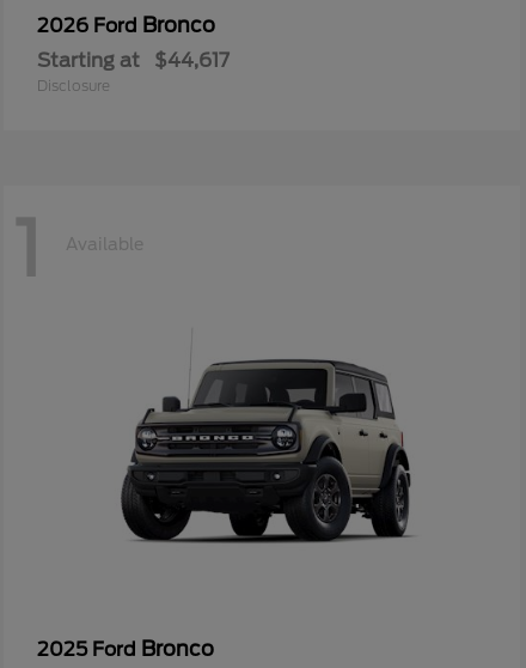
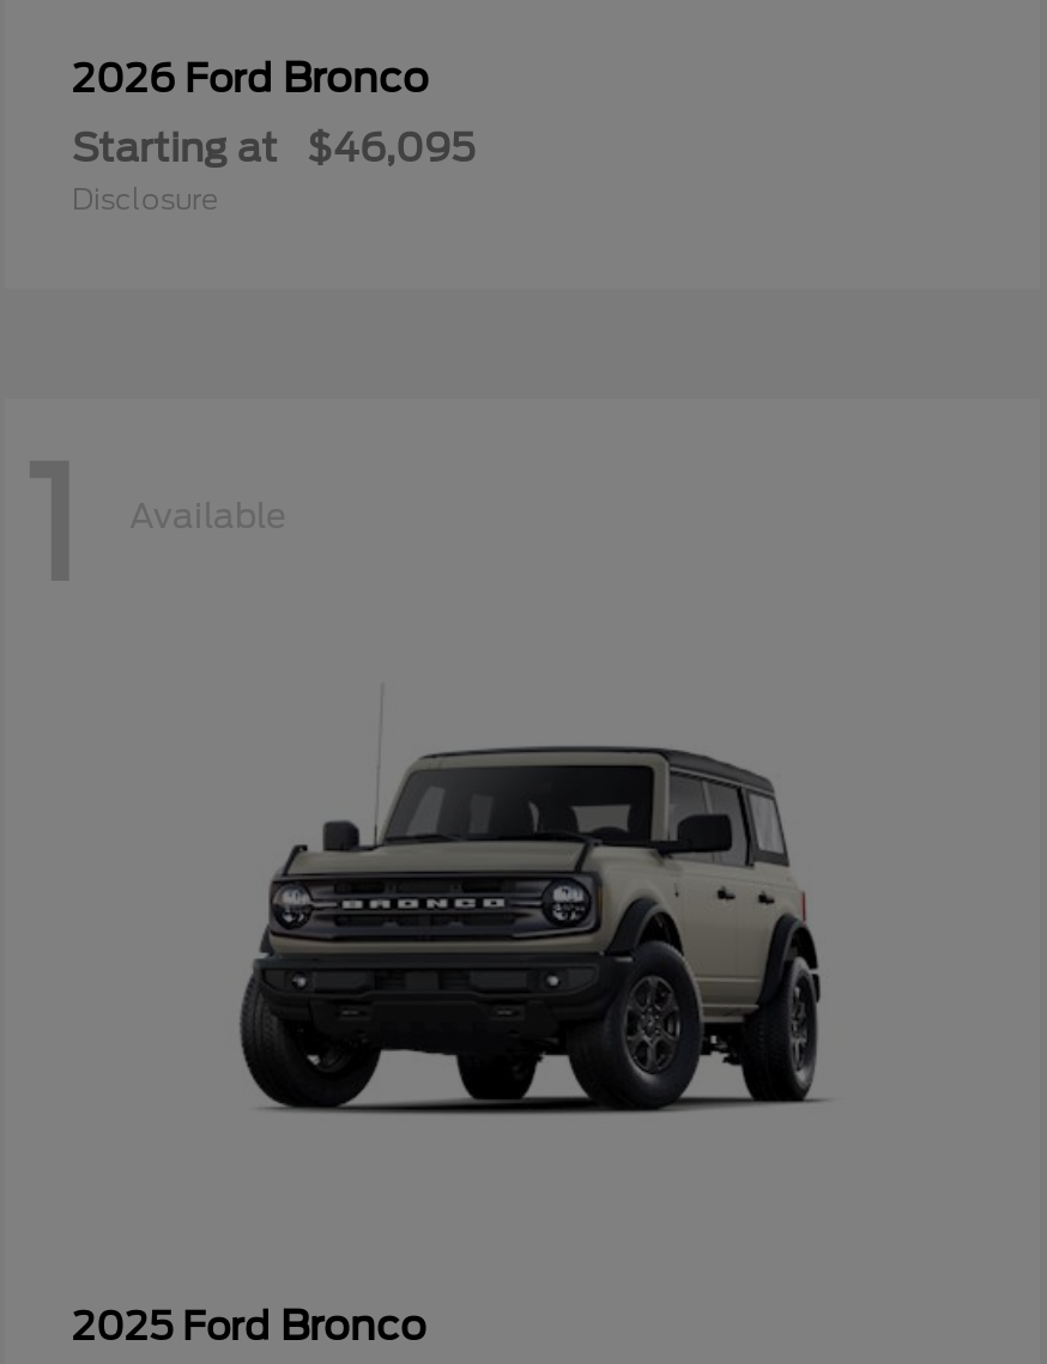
[37,50,230,72] Starting at $44,617 -> [72,127,474,172] Starting at $46,095

